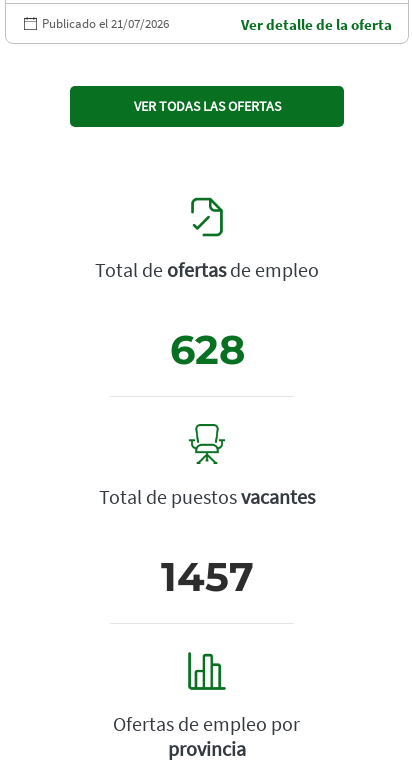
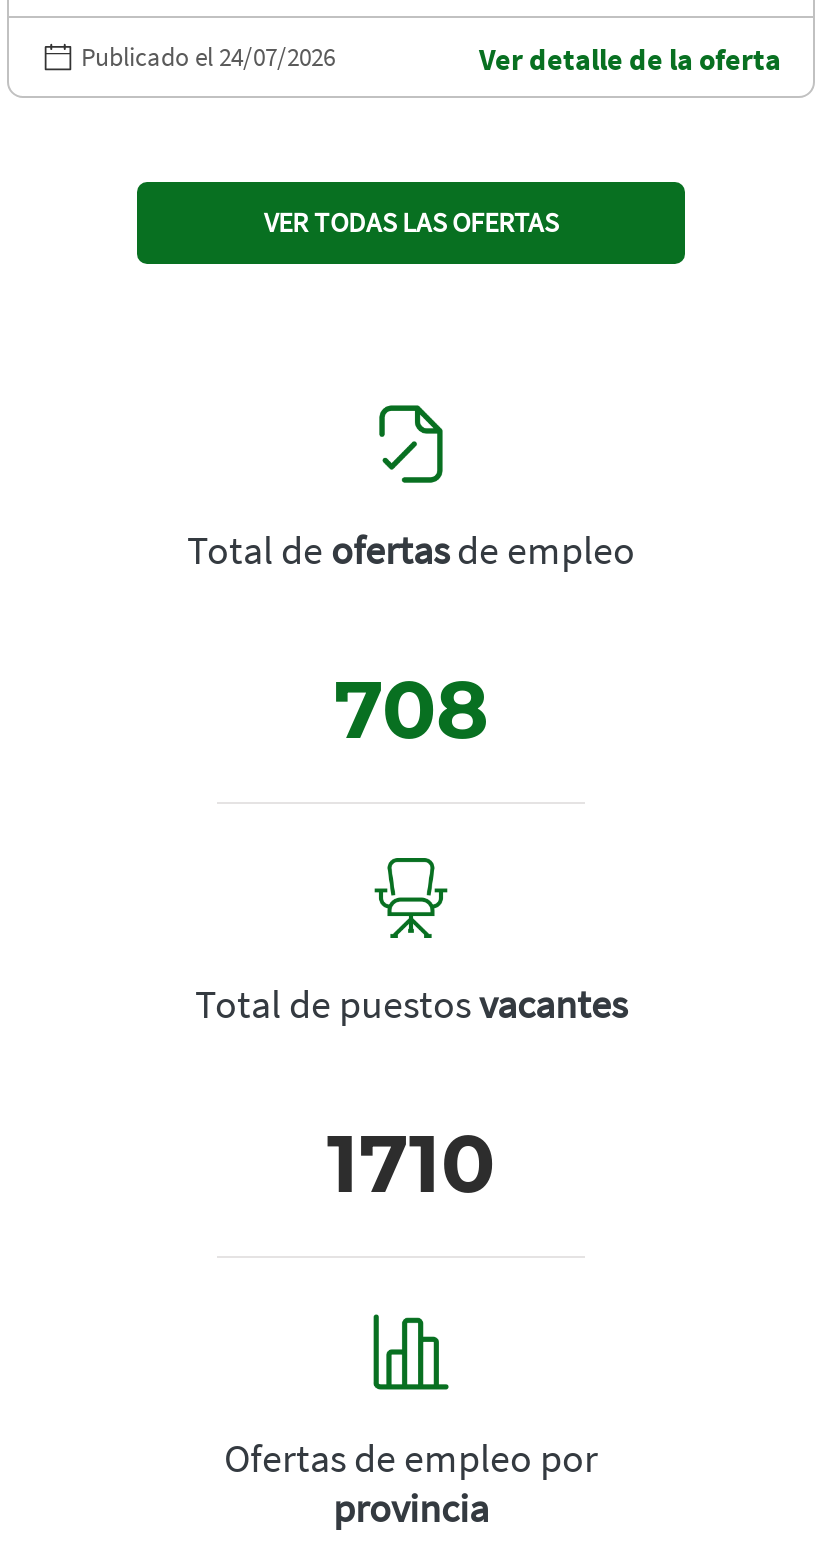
[42,15,169,32] Publicado el 21/07/2026 -> [81,40,335,74] Publicado el 24/07/2026
[169,325,244,374] 628 -> [334,660,488,758] 708
[160,552,253,601] 1457 -> [327,1114,495,1212] 1710

